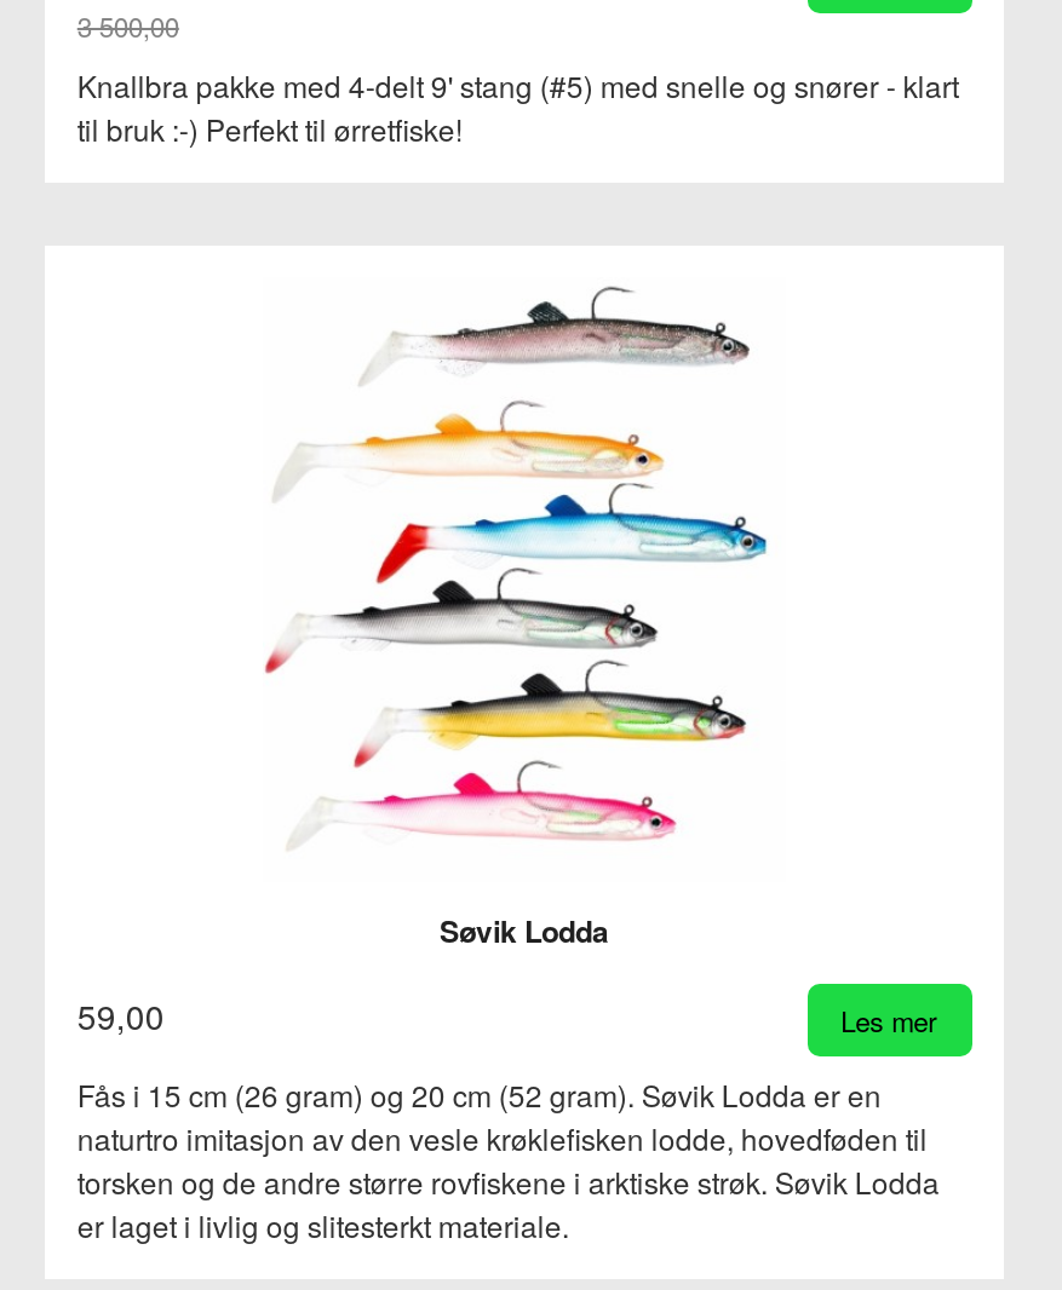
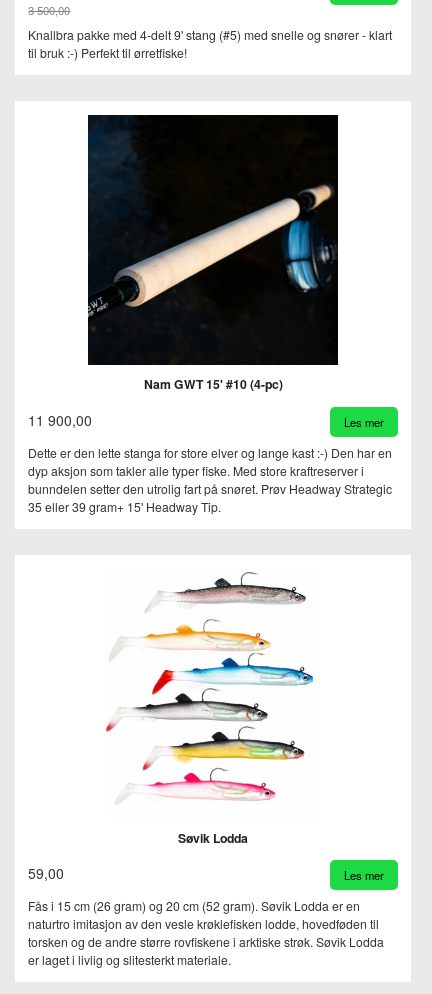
none -> [28,114,392,514] [image] | Nam GWT 15' #10 (4-pc) | 11 900,00 | Les mer | Dette er den lette stanga for store elver og lange kast :-) Den har en | dyp aksjon som takler alle typer fiske. Med store kraftreserver i | bunndelen setter den utrolig fart på snøret. Prøv Headway Strategic | 35 eller 39 gram+ 15' Headway Tip.

